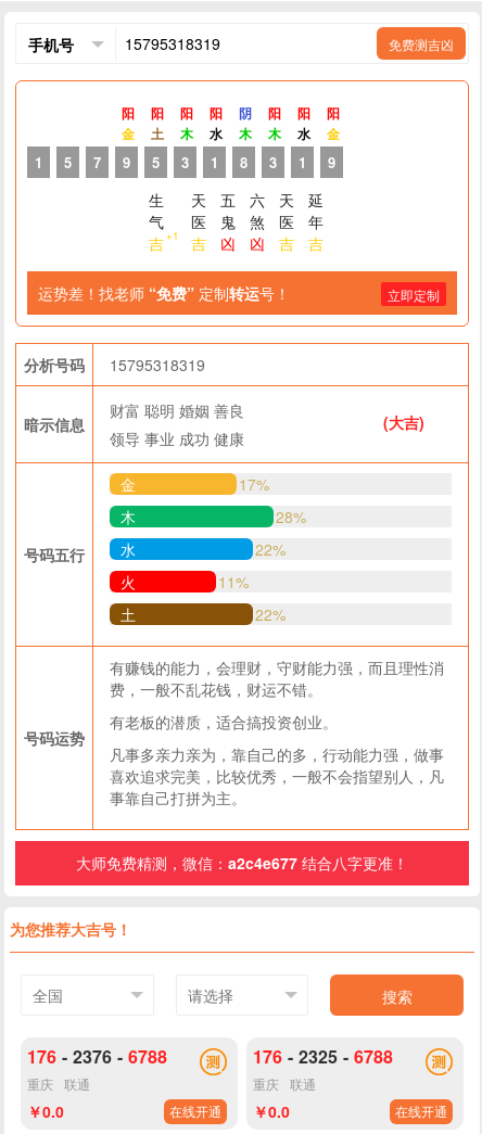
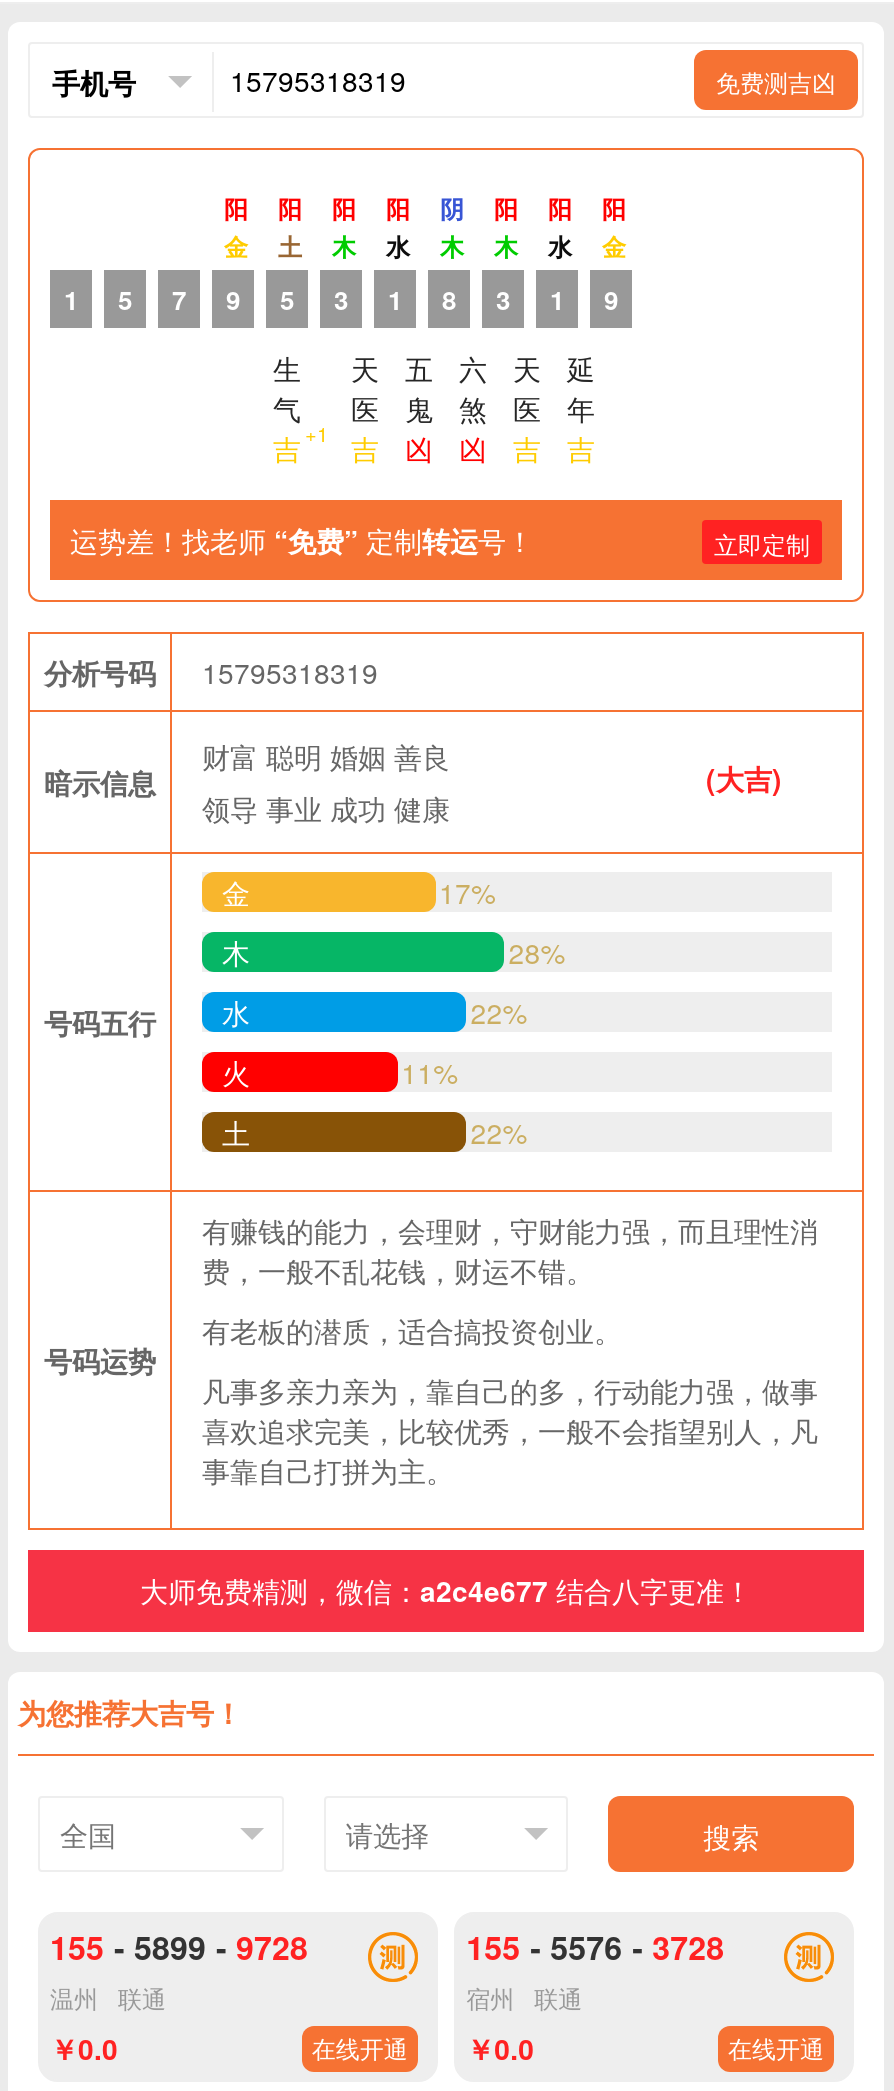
[27,1044,167,1069] 176 - 2376 - 6788 -> [50,1924,308,1970] 155 - 5899 - 9728
[253,1044,393,1069] 176 - 2325 - 6788 -> [466,1924,724,1970] 155 - 5576 - 3728
[27,1074,90,1093] 重庆 联通 -> [50,1980,166,2014] 温州 联通
[253,1074,316,1093] 重庆 联通 -> [466,1980,582,2014] 宿州 联通

